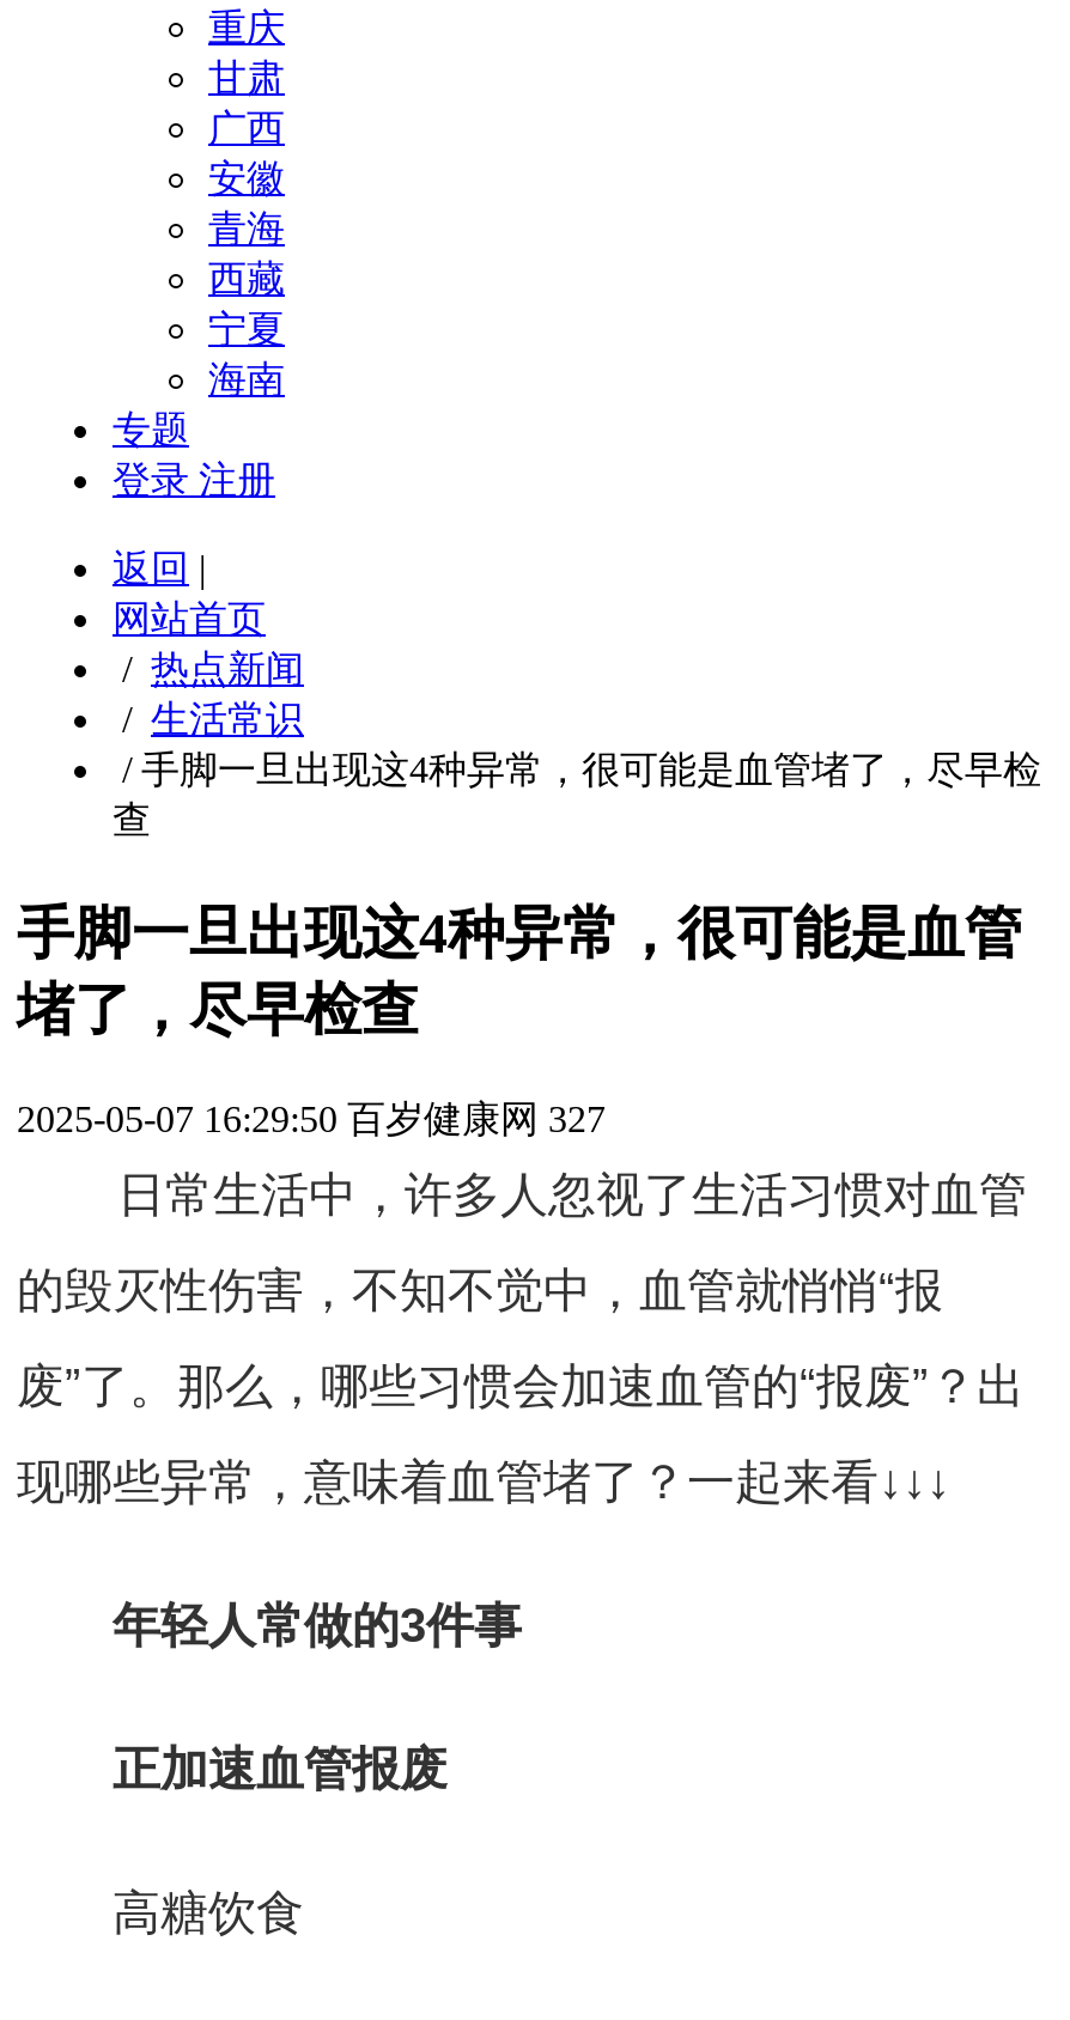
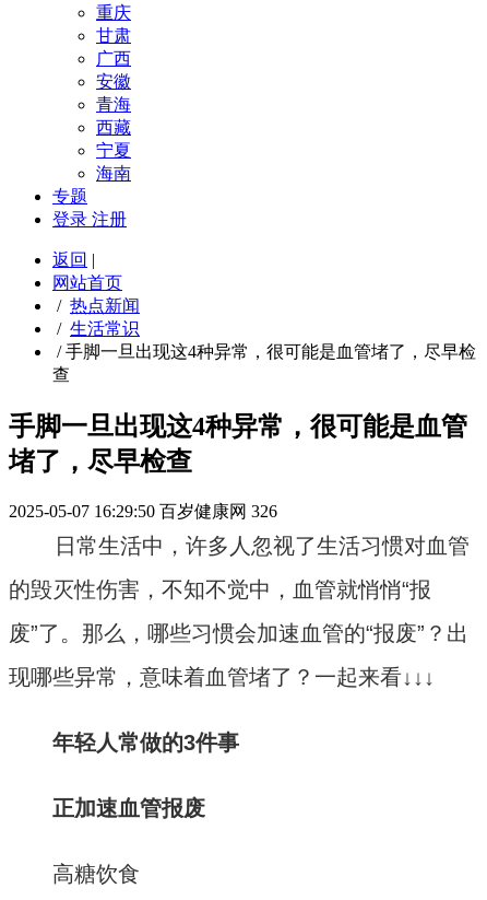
[17,1098,606,1139] 2025-05-07 16:29:50 百岁健康网 327 -> [9,502,277,520] 2025-05-07 16:29:50 百岁健康网 326

